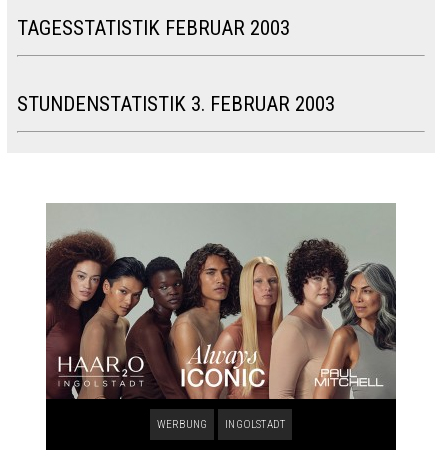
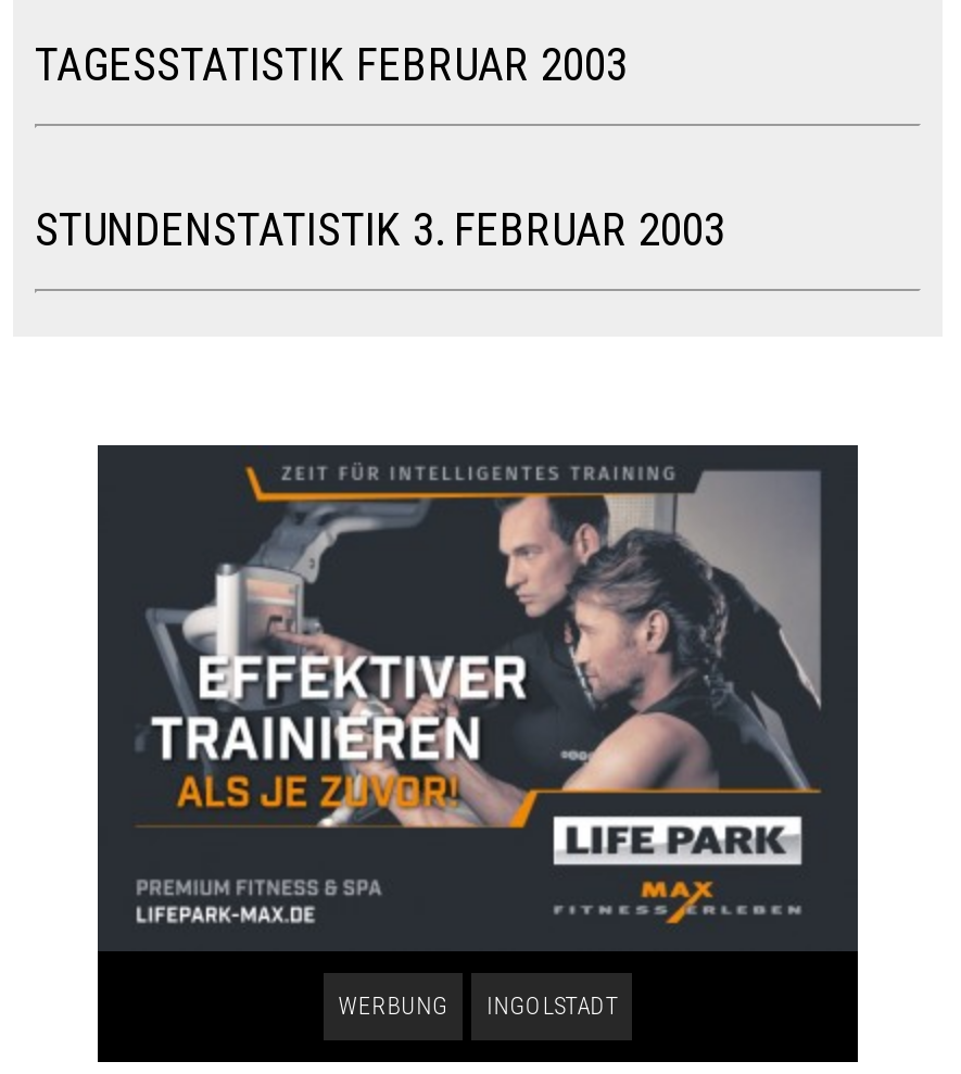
[46,204,396,399] [image] -> [98,445,858,951] [image]

